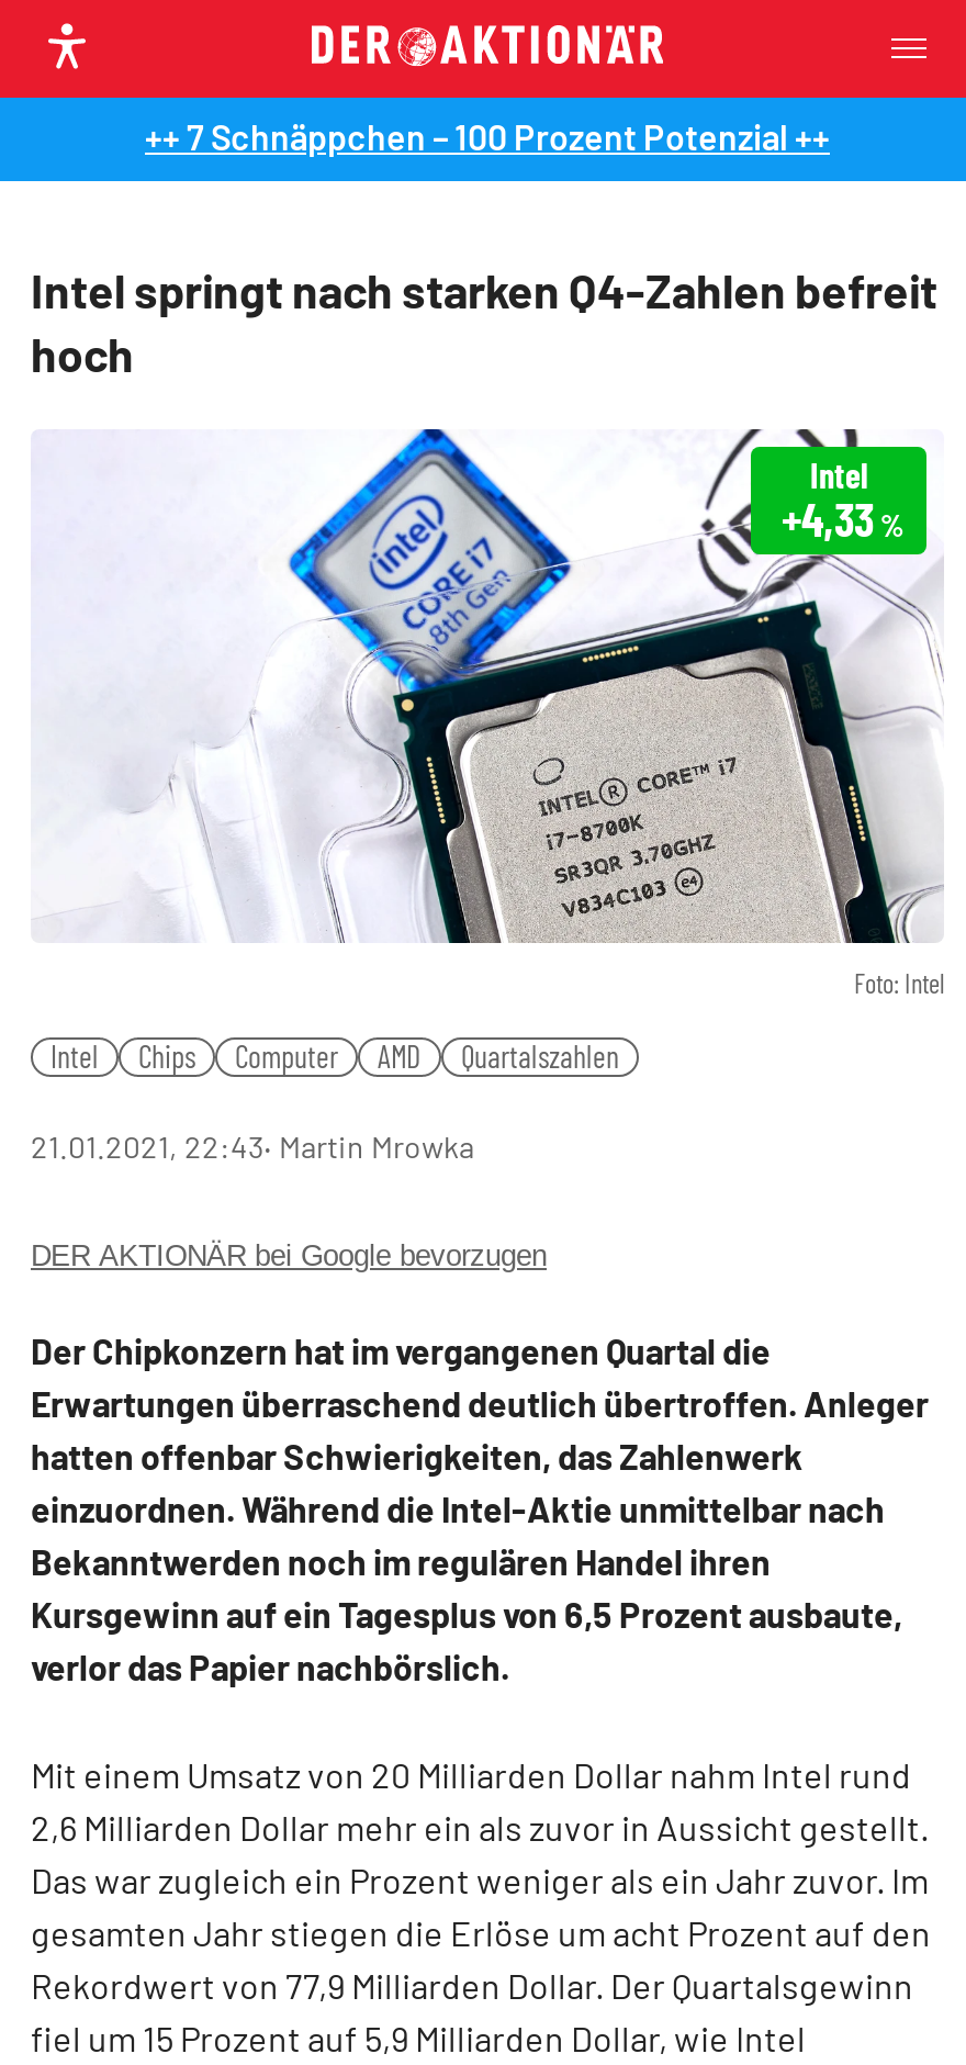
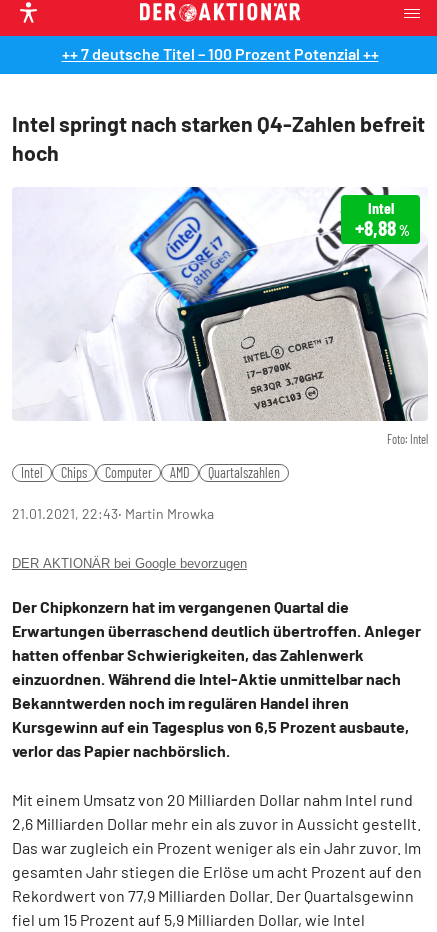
[145,115,830,157] ++ 7 Schnäppchen – 100 Prozent Potenzial ++ -> [61,44,378,63] ++ 7 deutsche Titel – 100 Prozent Potenzial ++
[782,491,905,546] +4,33 % -> [355,215,410,240] +8,88 %

